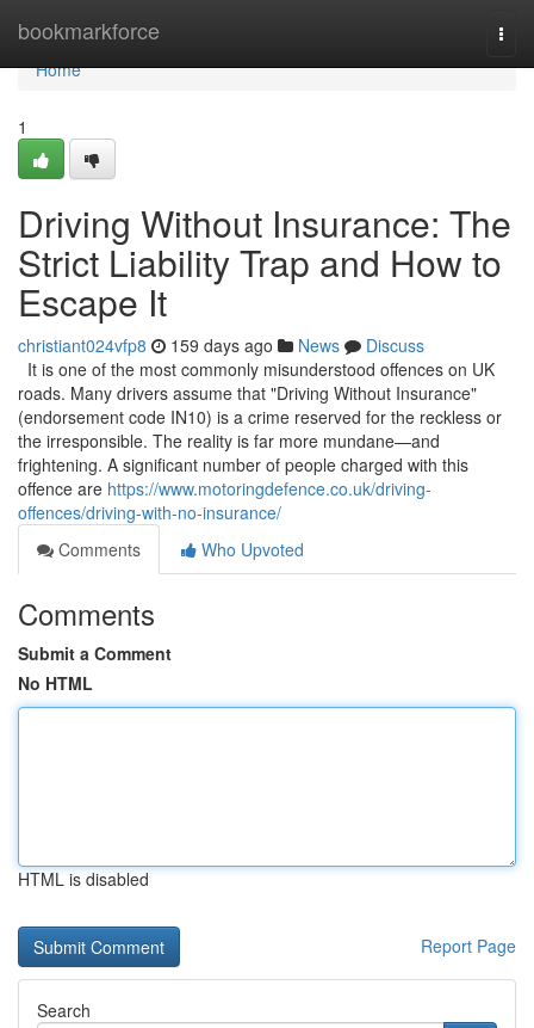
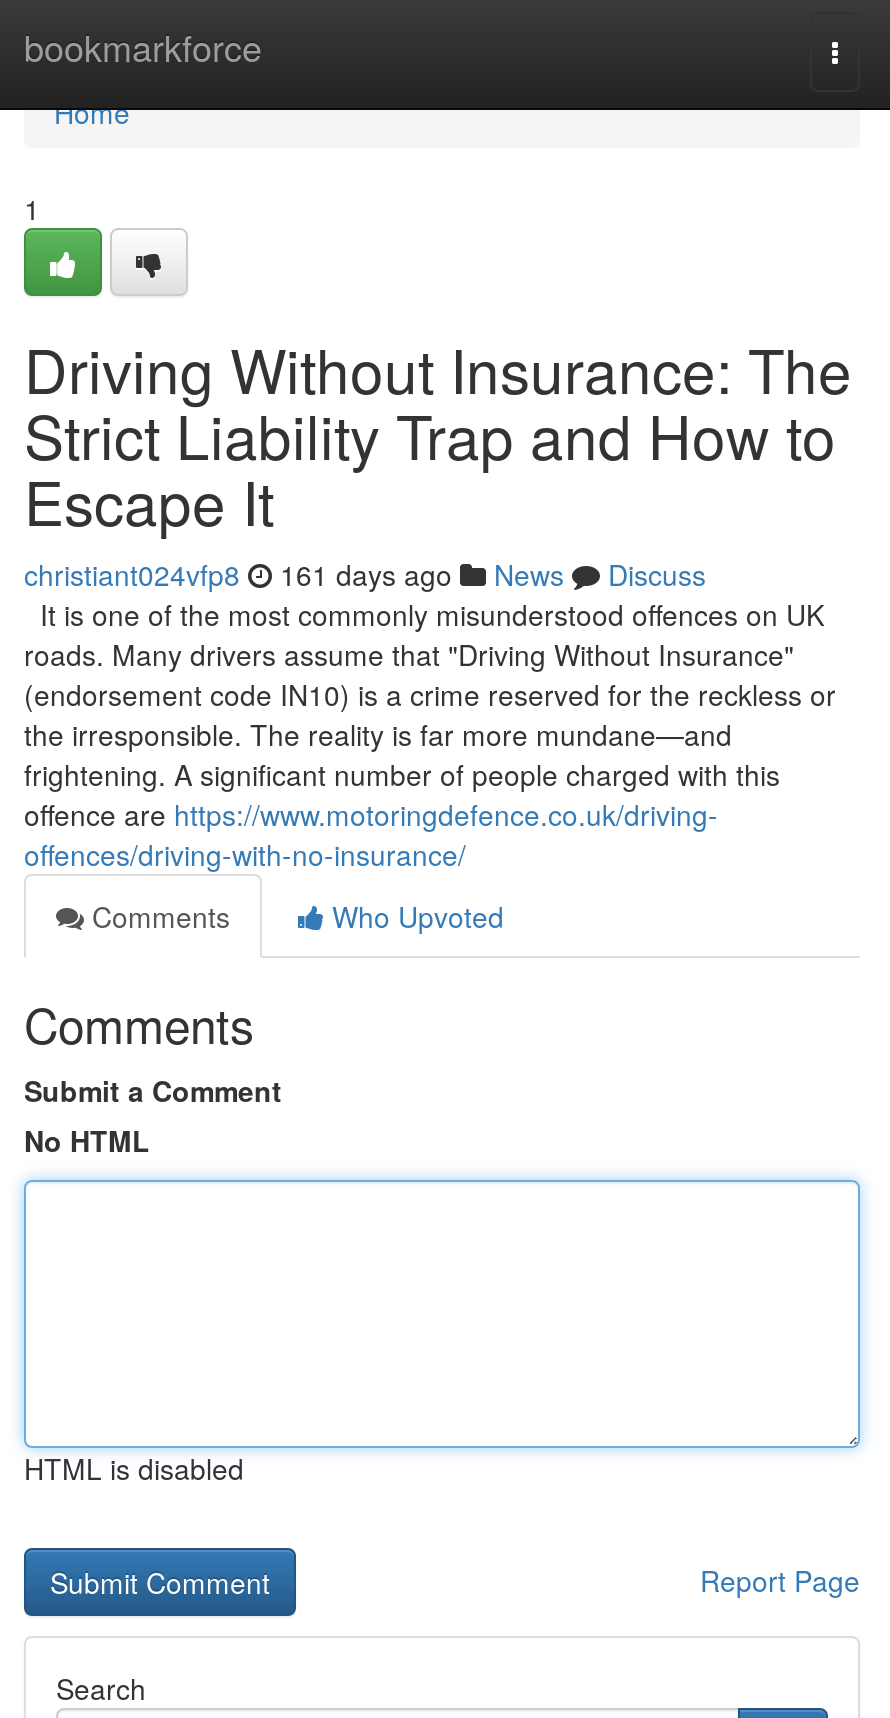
[18,333,424,357] christiant024vfp8 159 days ago News Discuss -> [24,554,706,594] christiant024vfp8 161 days ago News Discuss

